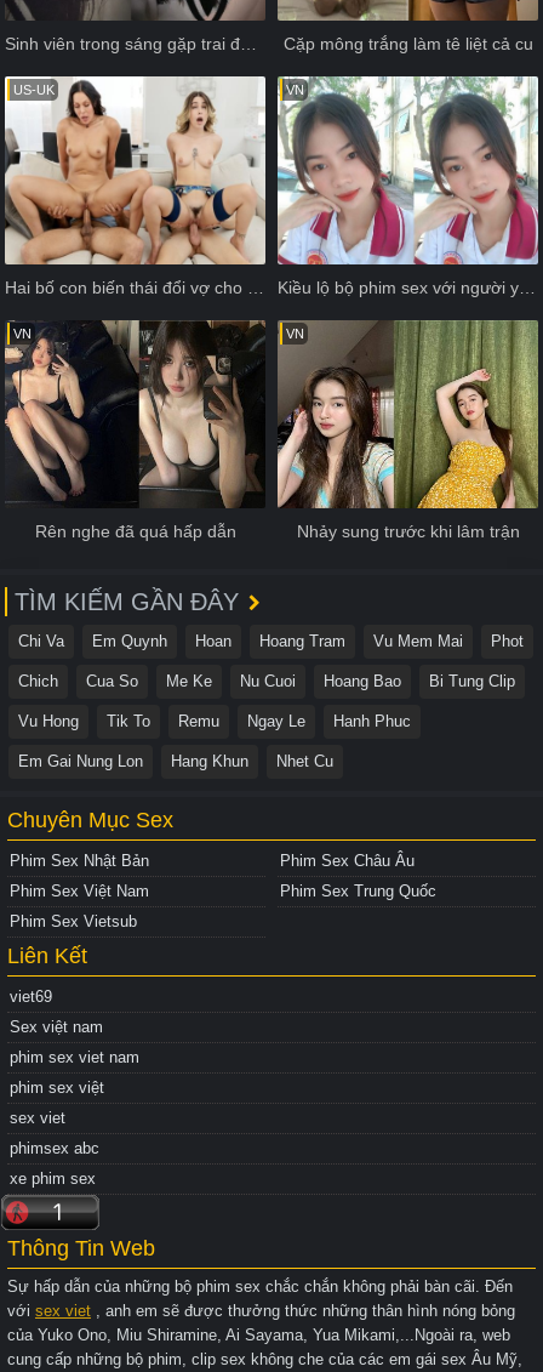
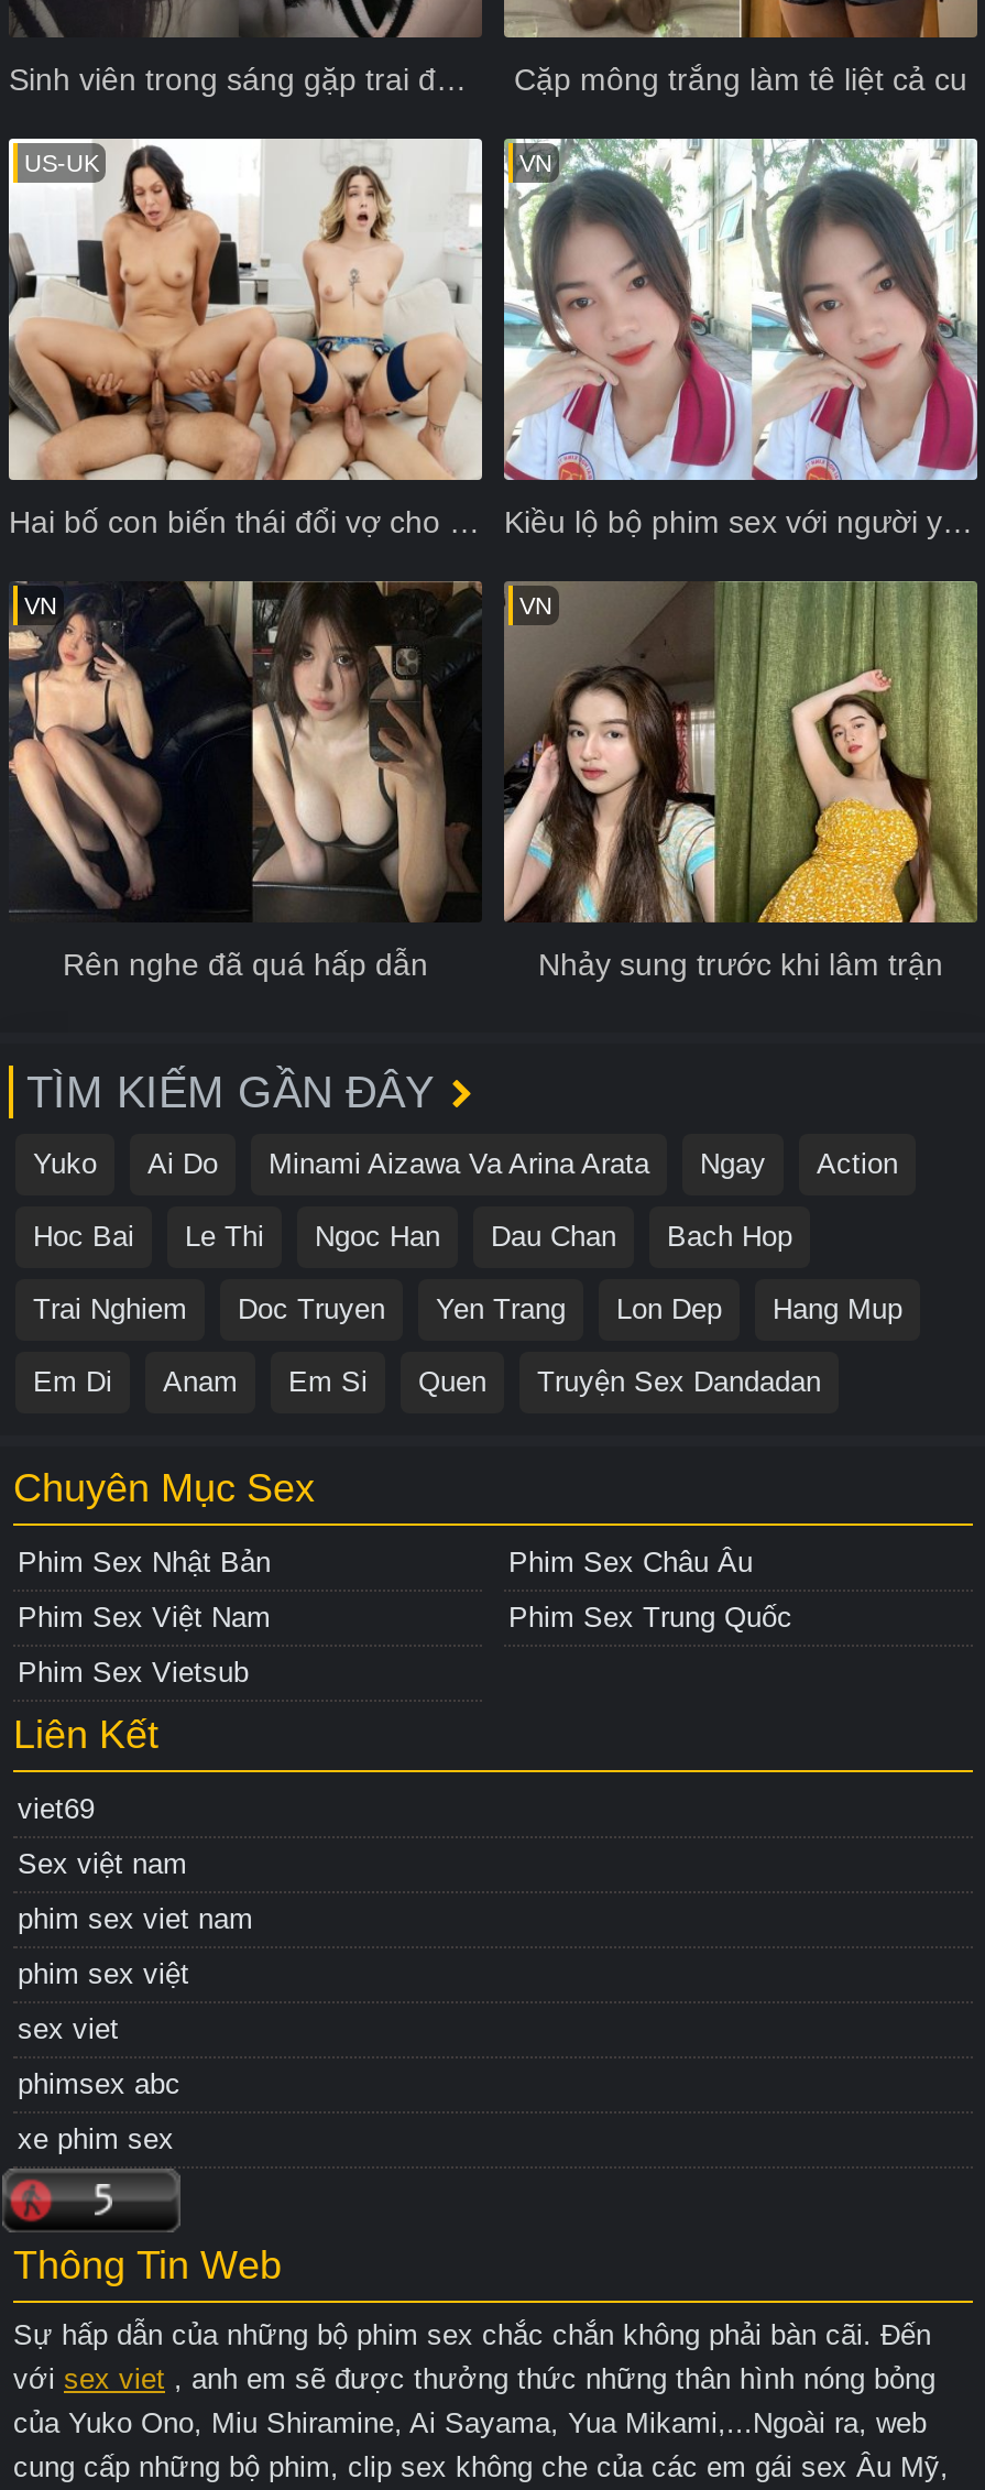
[18,632,524,650] Chi Va | Em Quynh | Hoan | Hoang Tram | Vu Mem Mai | Phot -> [33,1147,898,1180] Yuko | Ai Do | Minami Aizawa Va Arina Arata | Ngay | Action
[18,672,515,690] Chich | Cua So | Me Ke | Nu Cuoi | Hoang Bao | Bi Tung Clip -> [33,1219,792,1252] Hoc Bai | Le Thi | Ngoc Han | Dau Chan | Bach Hop
[18,712,411,730] Vu Hong | Tik To | Remu | Ngay Le | Hanh Phuc -> [33,1292,902,1325] Trai Nghiem | Doc Truyen | Yen Trang | Lon Dep | Hang Mup
[18,752,333,770] Em Gai Nung Lon | Hang Khun | Nhet Cu -> [33,1365,821,1398] Em Di | Anam | Em Si | Quen | Truyện Sex Dandadan

